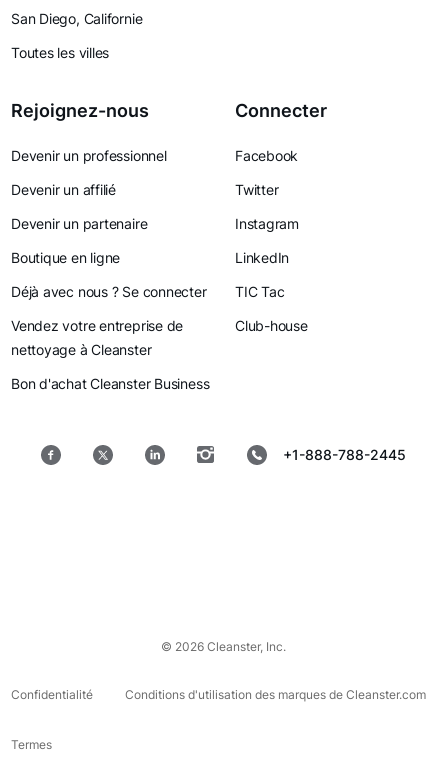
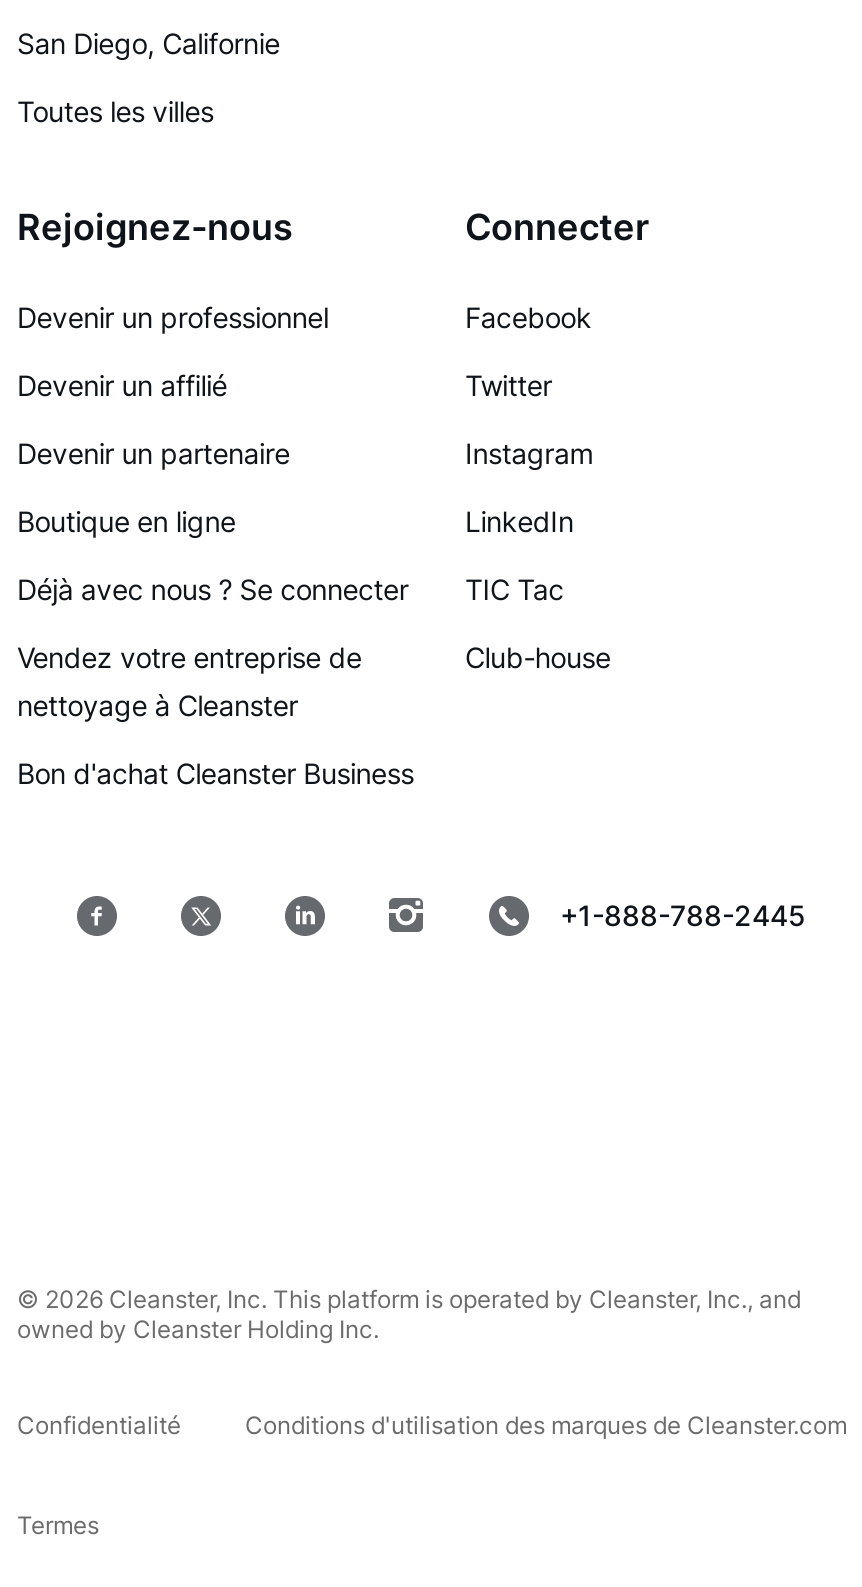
[160,639,285,654] © 2026 Cleanster, Inc. -> [17,1285,801,1345] © 2026 Cleanster, Inc. This platform is operated by Cleanster, Inc., and | owned by Cleanster Holding Inc.

